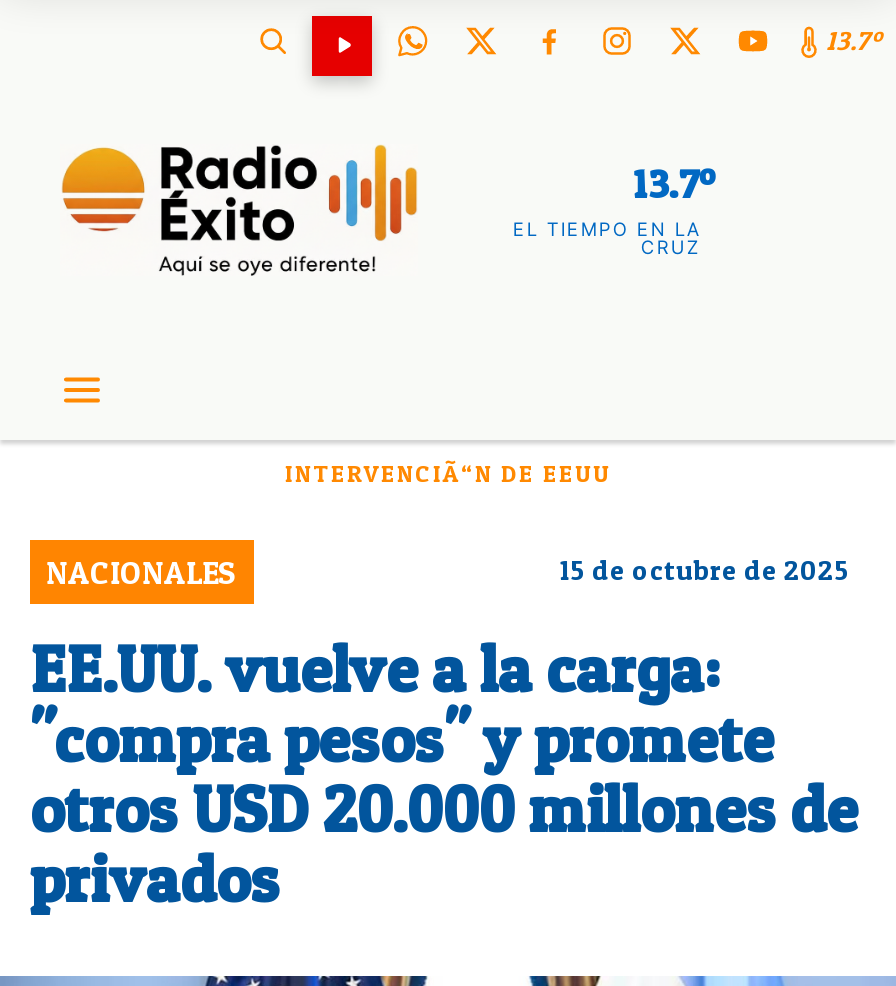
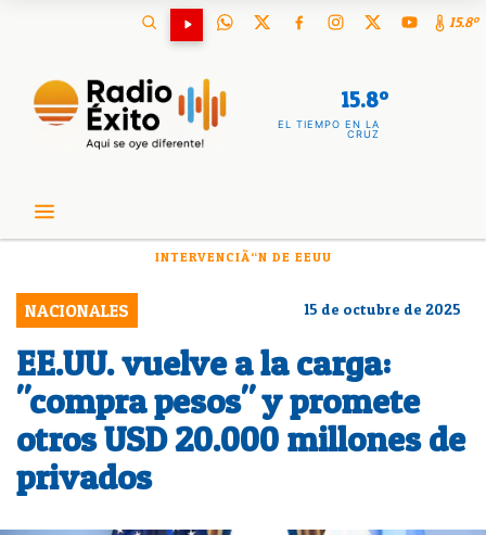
[826,24,880,56] 13.7º -> [449,13,477,30] 15.8º
[633,160,717,208] 13.7º -> [341,87,389,113] 15.8º

